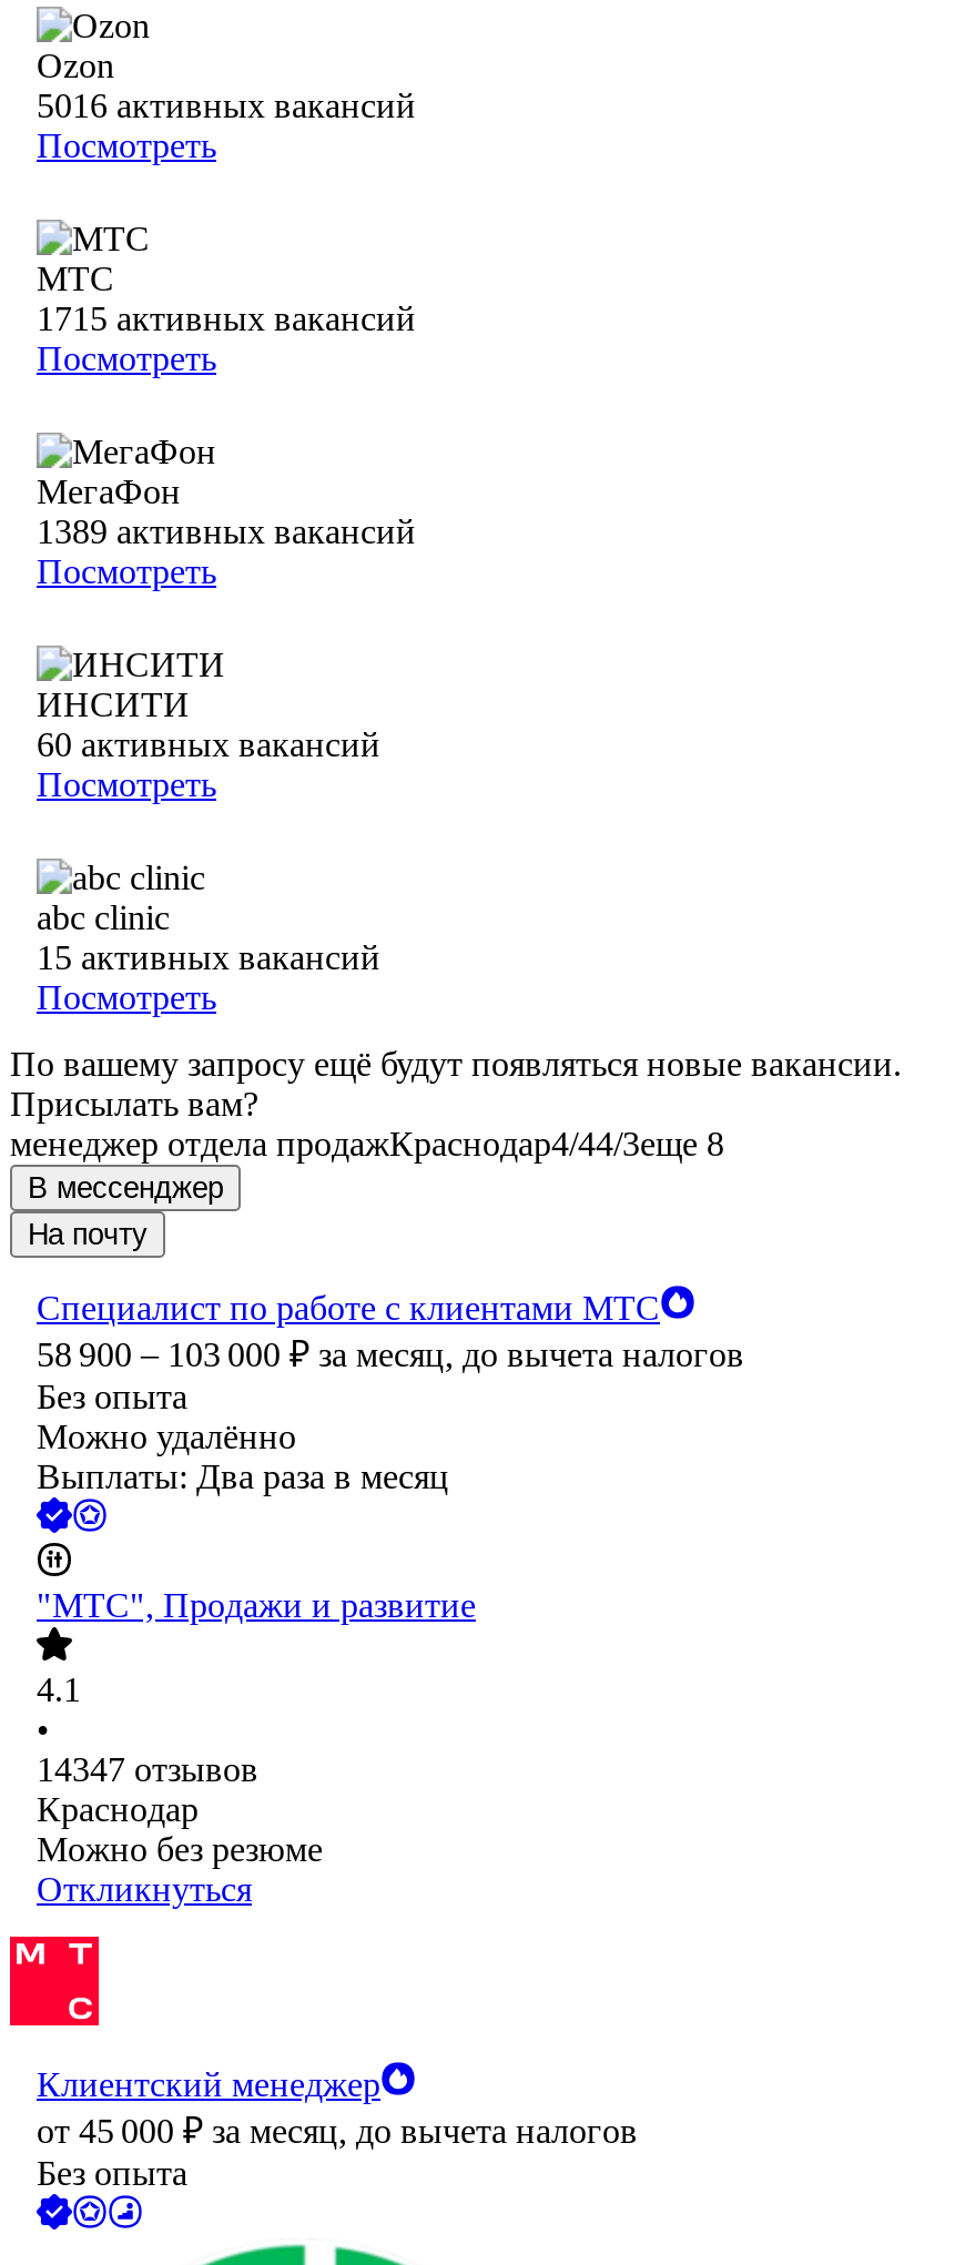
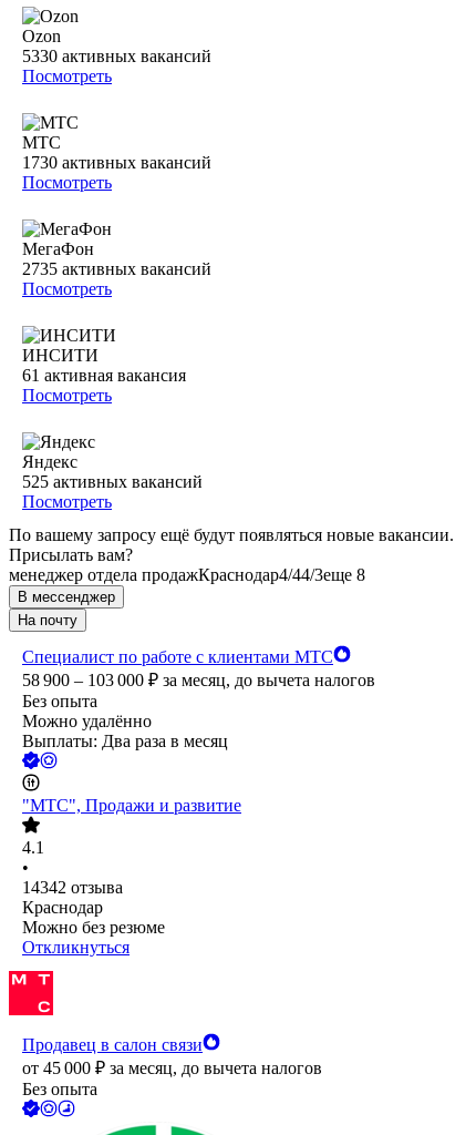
[37,87,416,125] 5016 активных вакансий -> [22,47,211,66] 5330 активных вакансий
[37,300,416,338] 1715 активных вакансий -> [22,153,211,172] 1730 активных вакансий
[37,513,416,551] 1389 активных вакансий -> [22,260,211,279] 2735 активных вакансий
[37,726,380,764] 60 активных вакансий -> [22,366,186,385] 61 активная вакансия
[37,899,380,977] abc clinic | 15 активных вакансий -> [22,453,203,491] Яндекс | 525 активных вакансий
[37,1751,258,1789] 14347 отзывов -> [22,878,123,897] 14342 отзыва
[37,2066,380,2104] Клиентский менеджер -> [22,1036,203,1054] Продавец в салон связи

